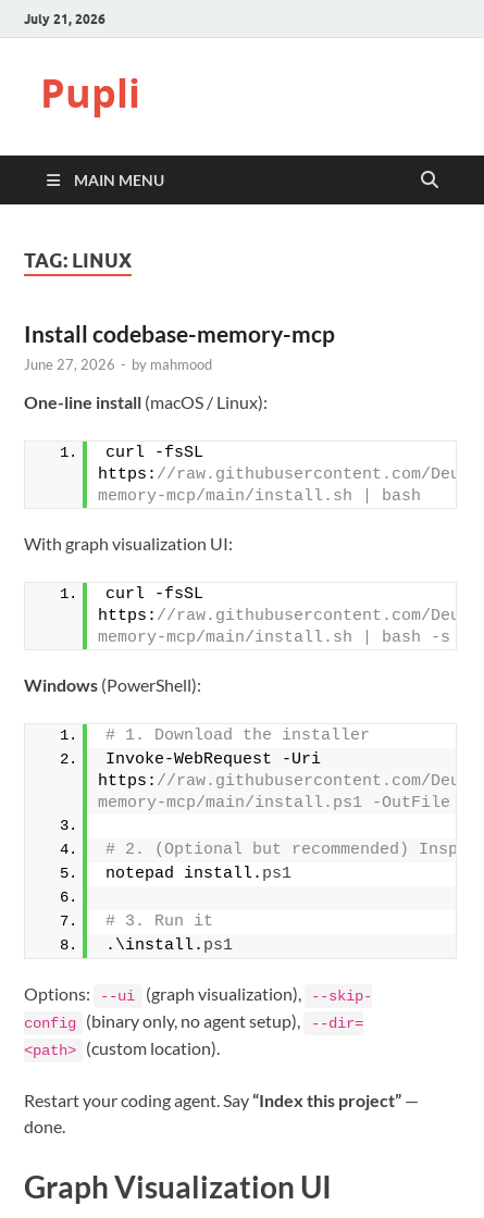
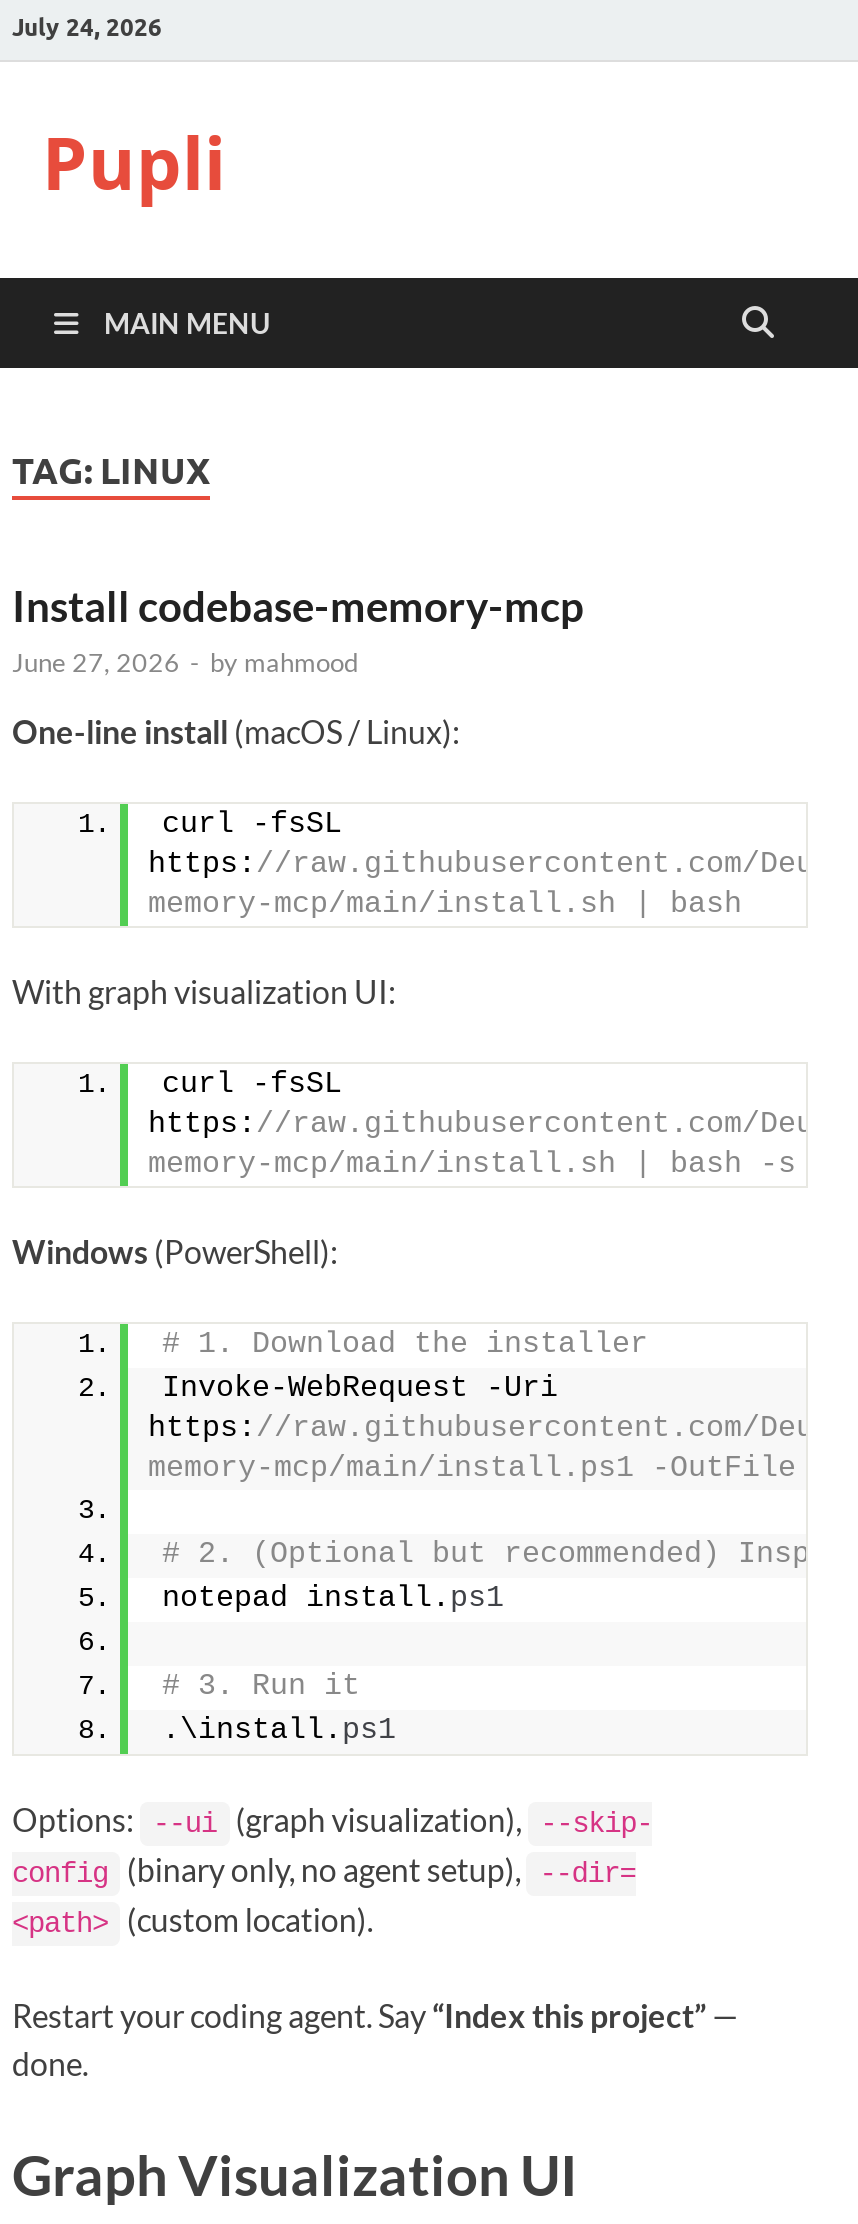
[24,10,106,27] July 21, 2026 -> [12,11,162,41] July 24, 2026

